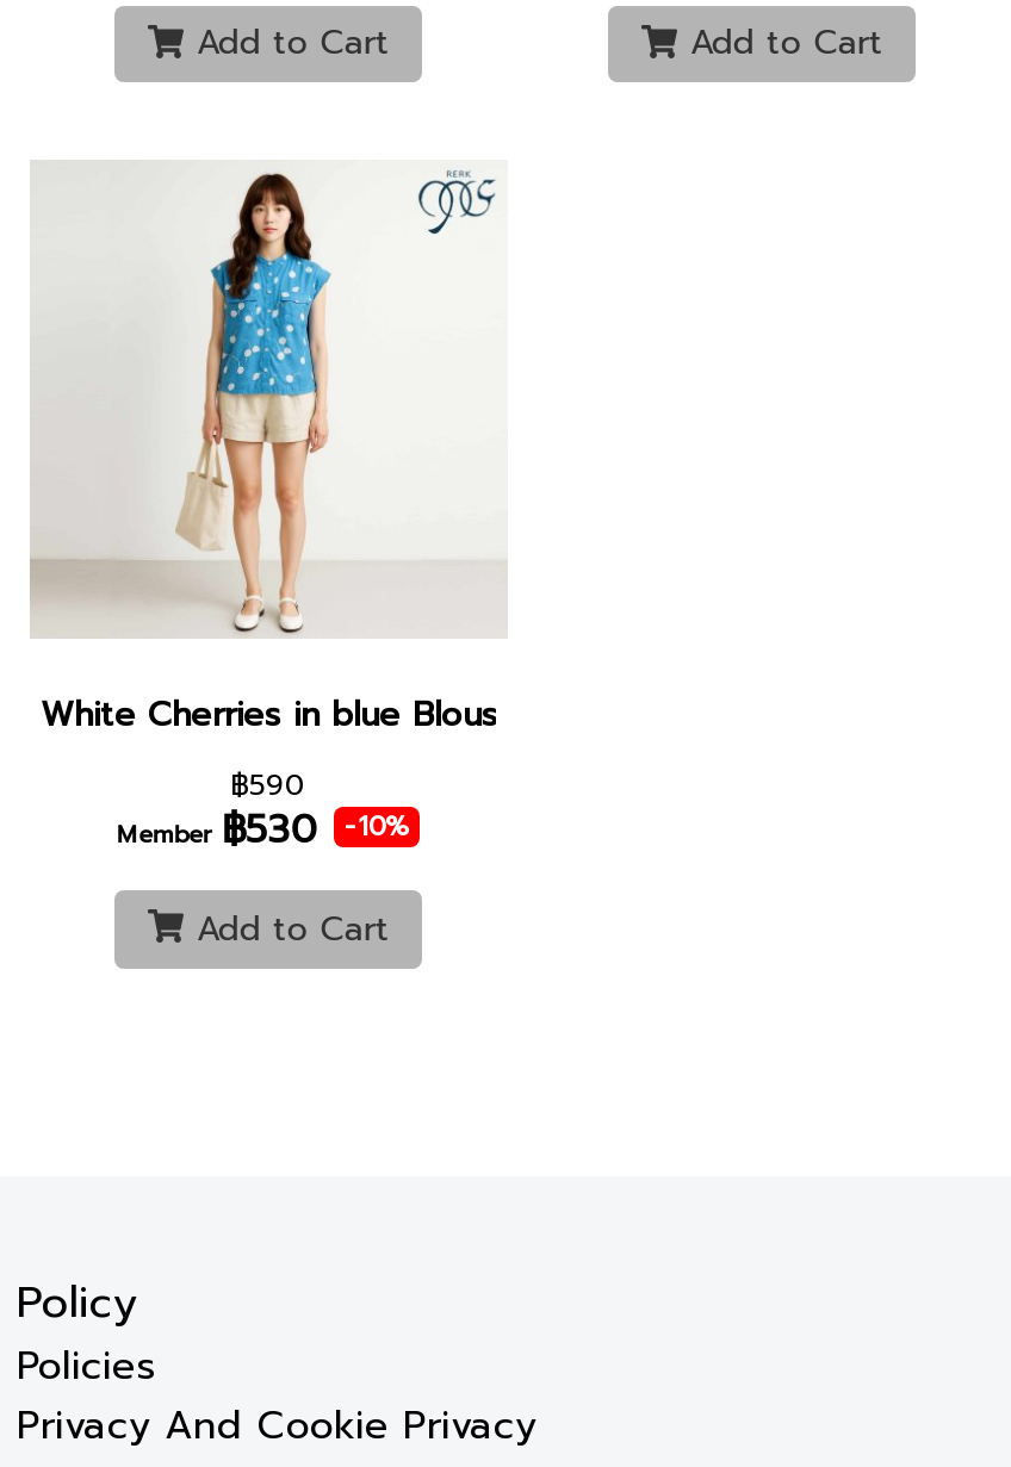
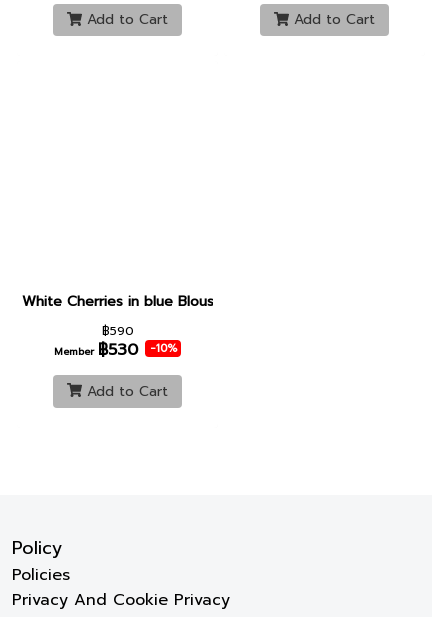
[29,161,508,640] [image] -> none

